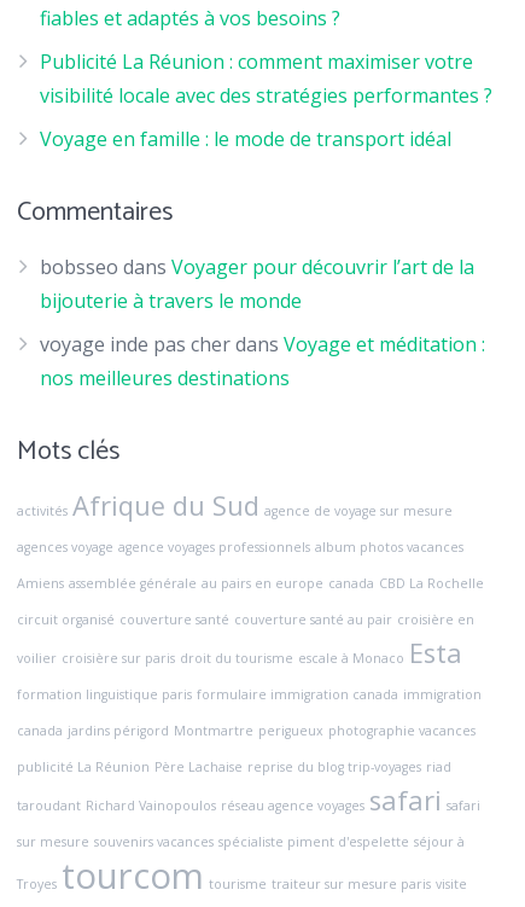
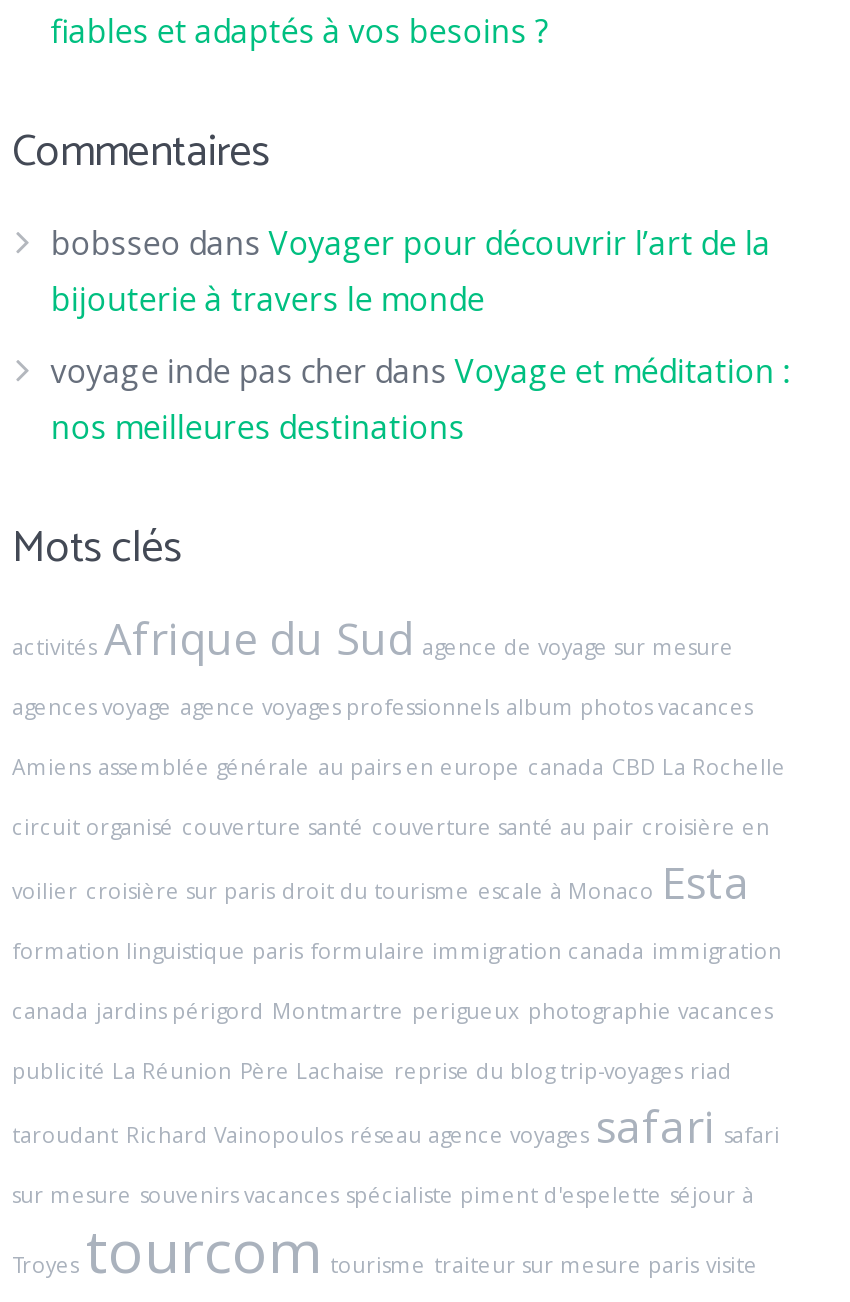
[40,48,493,152] Publicité La Réunion : comment maximiser votre | visibilité locale avec des stratégies performantes ? | Voyage en famille : le mode de transport idéal -> none

